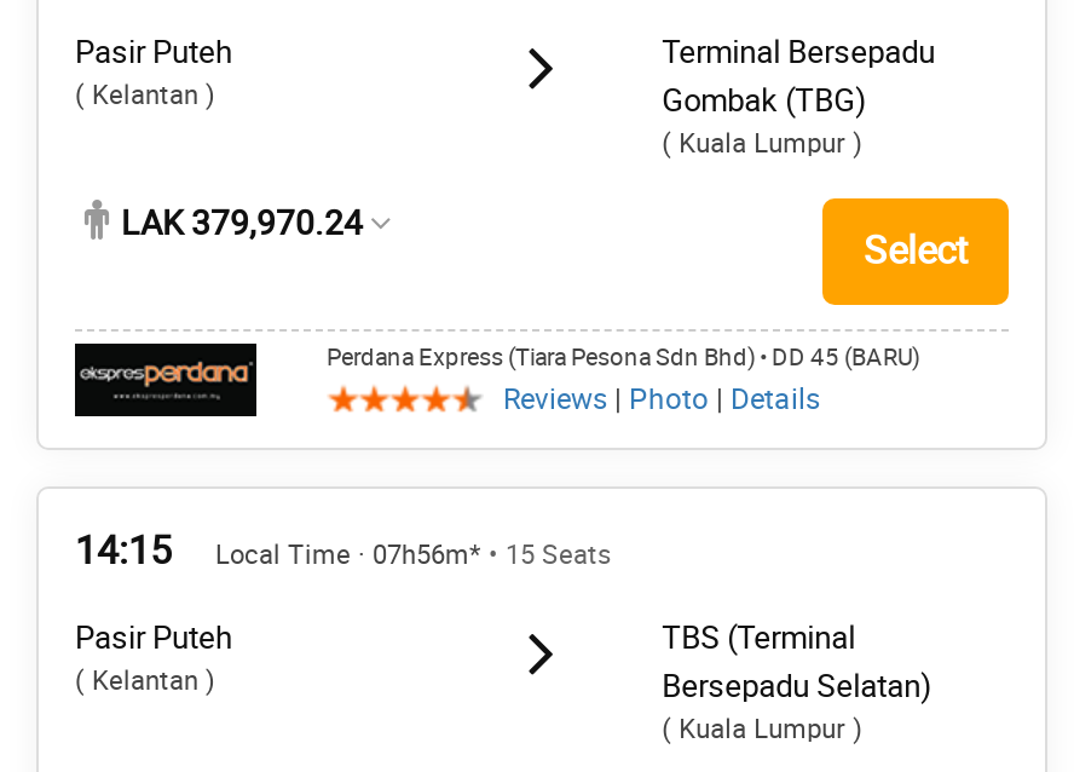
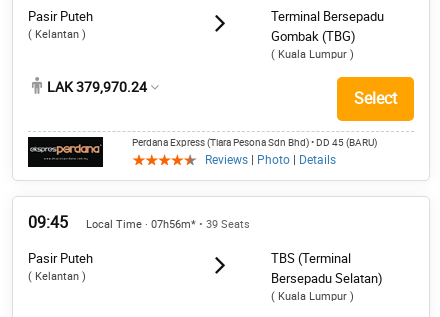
[75,528,172,574] 14:15 -> [28,213,68,232] 09:45
[215,540,612,571] Local Time · 07h56m* • 15 Seats -> [86,218,250,231] Local Time · 07h56m* • 39 Seats

